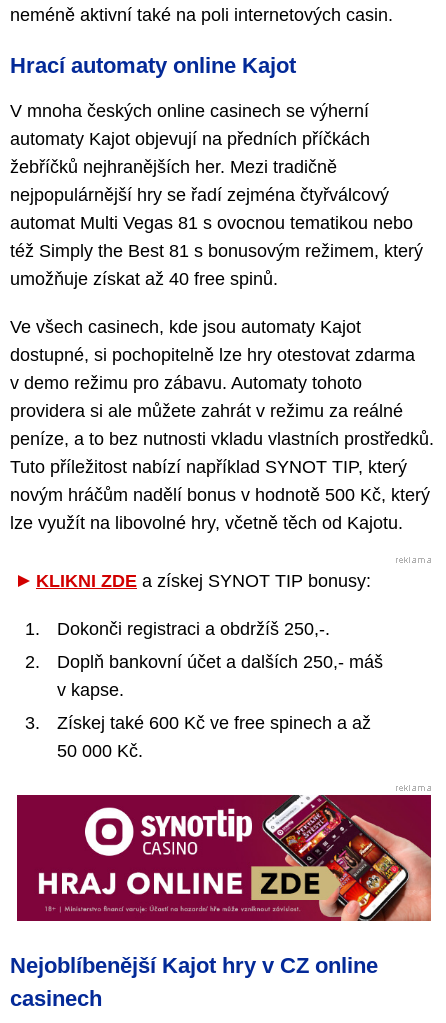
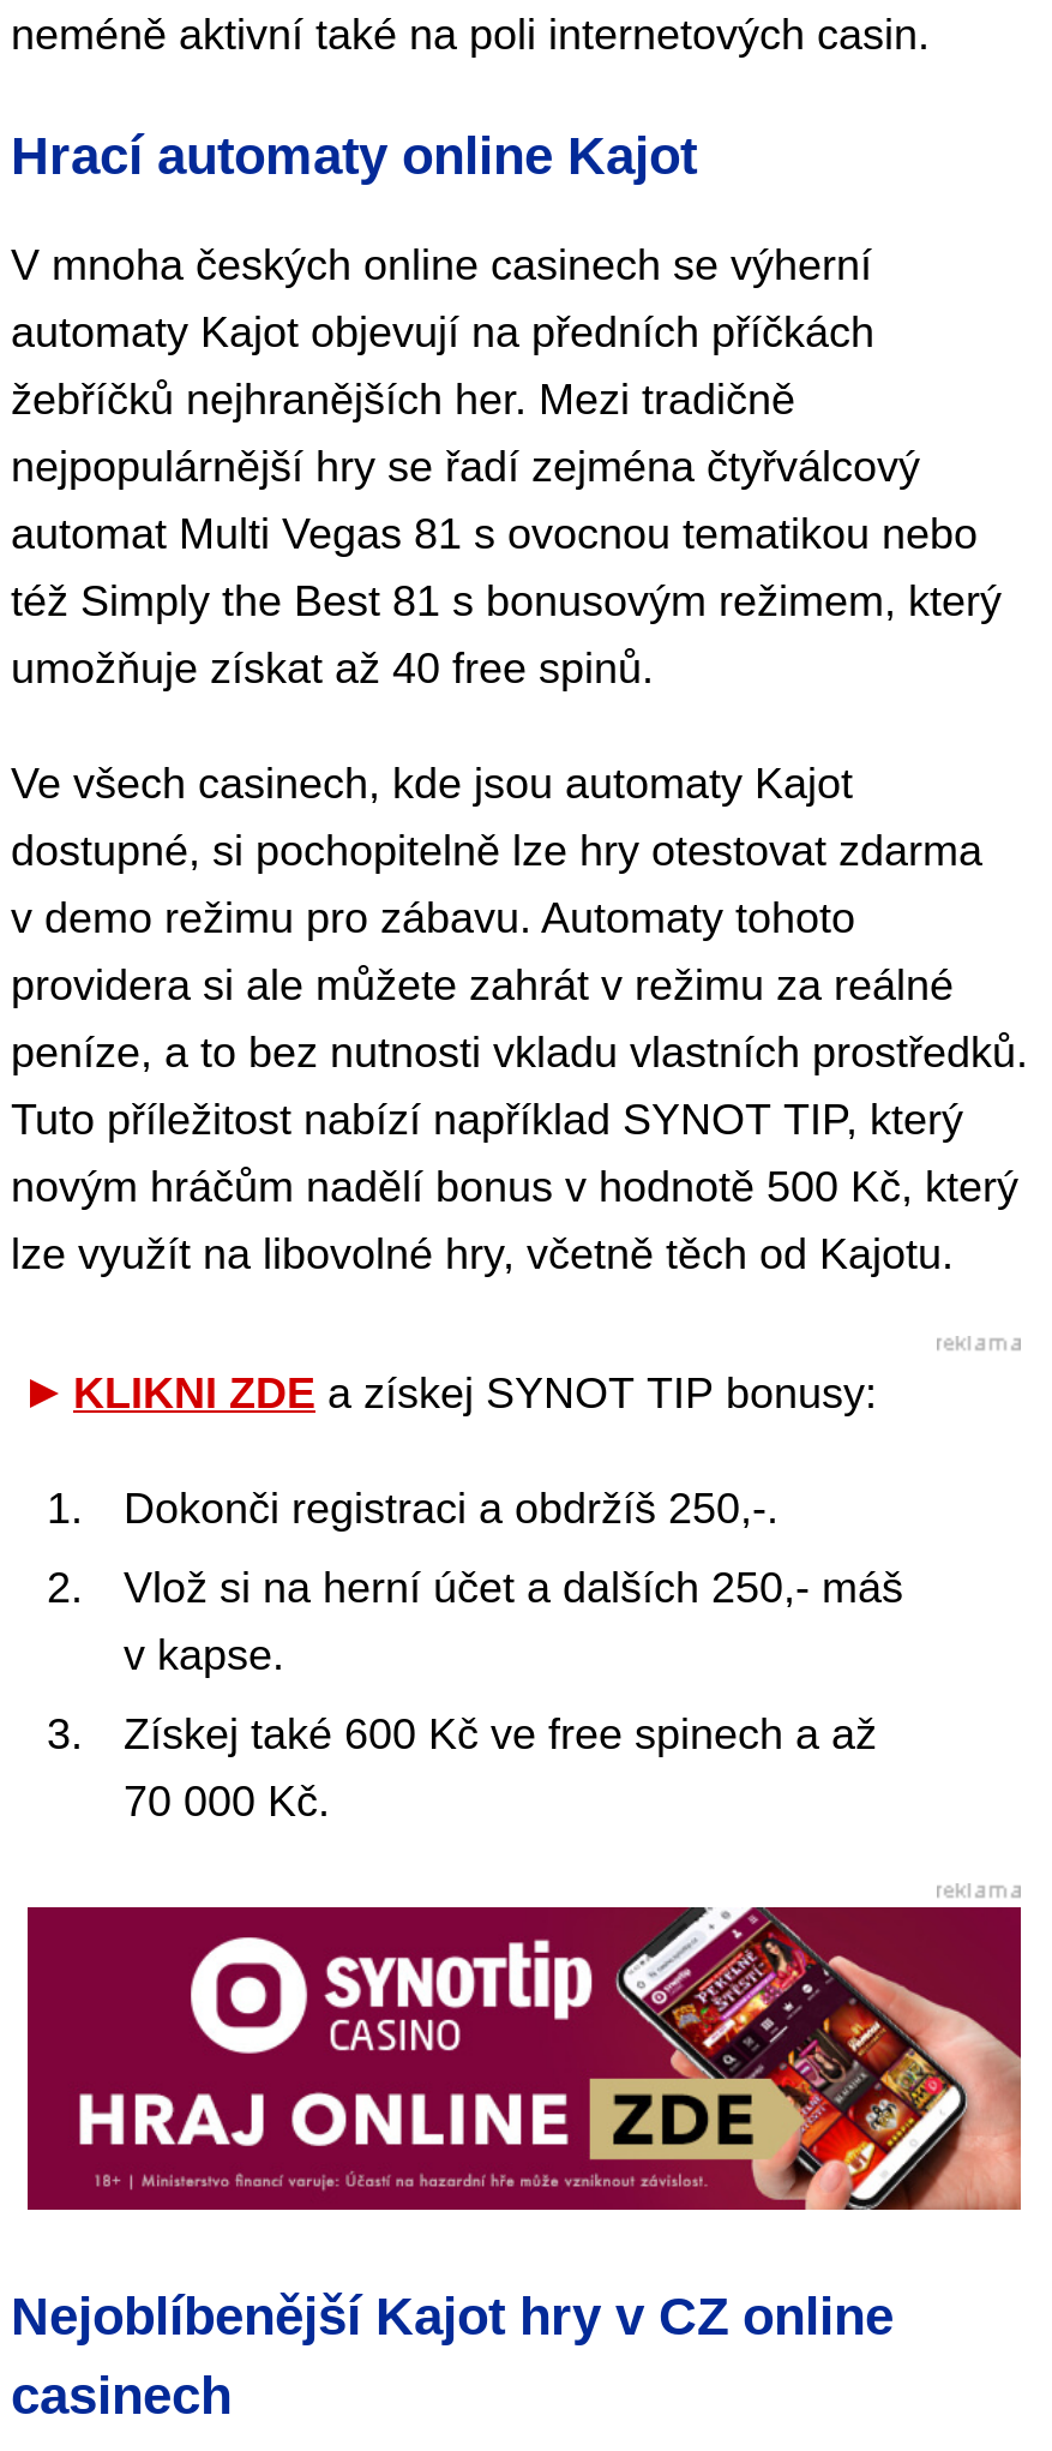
[57,652,383,672] Doplň bankovní účet a dalších 250,- máš -> [124,1564,903,1612] Vlož si na herní účet a dalších 250,- máš
[57,741,143,761] 50 000 Kč. -> [124,1778,330,1826] 70 000 Kč.

